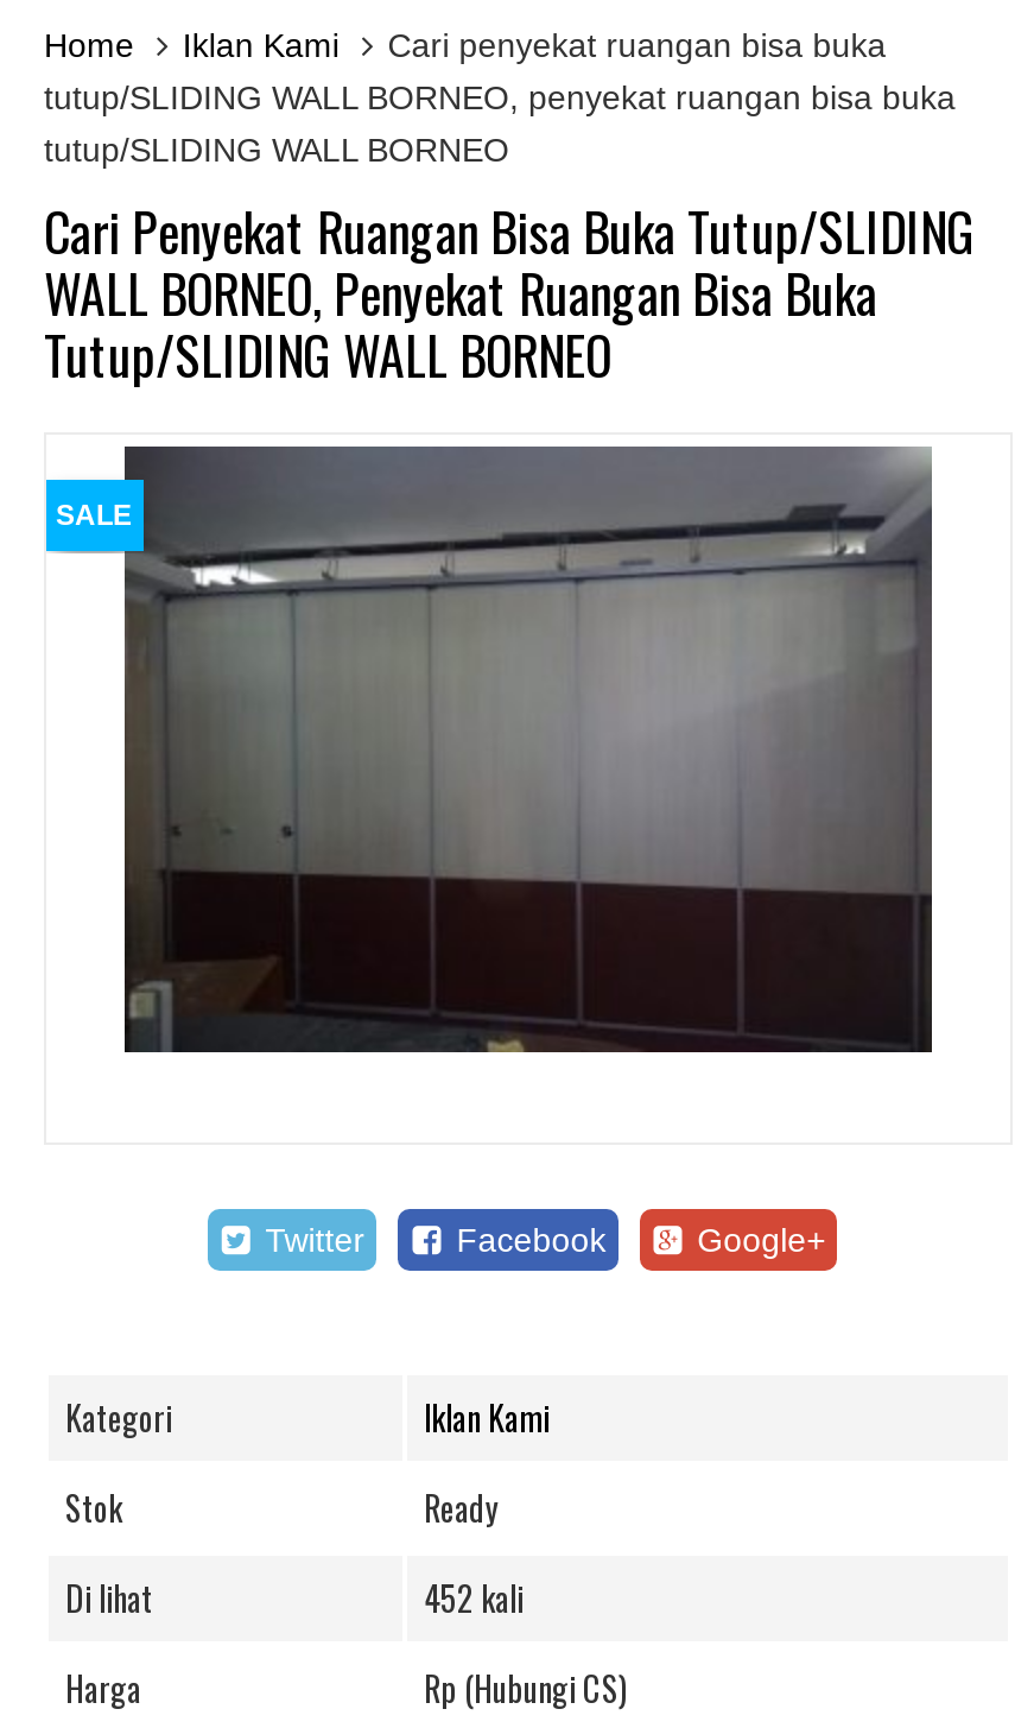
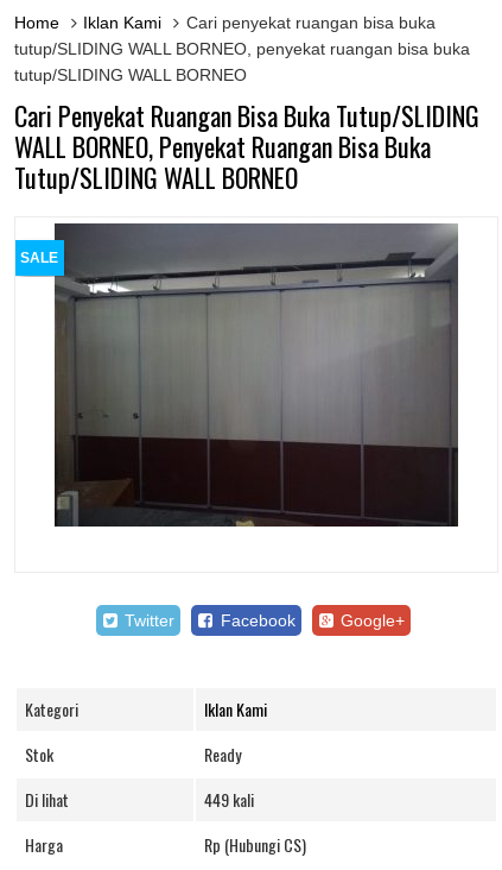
[424,1572,524,1622] 452 kali -> [204,787,254,812] 449 kali

